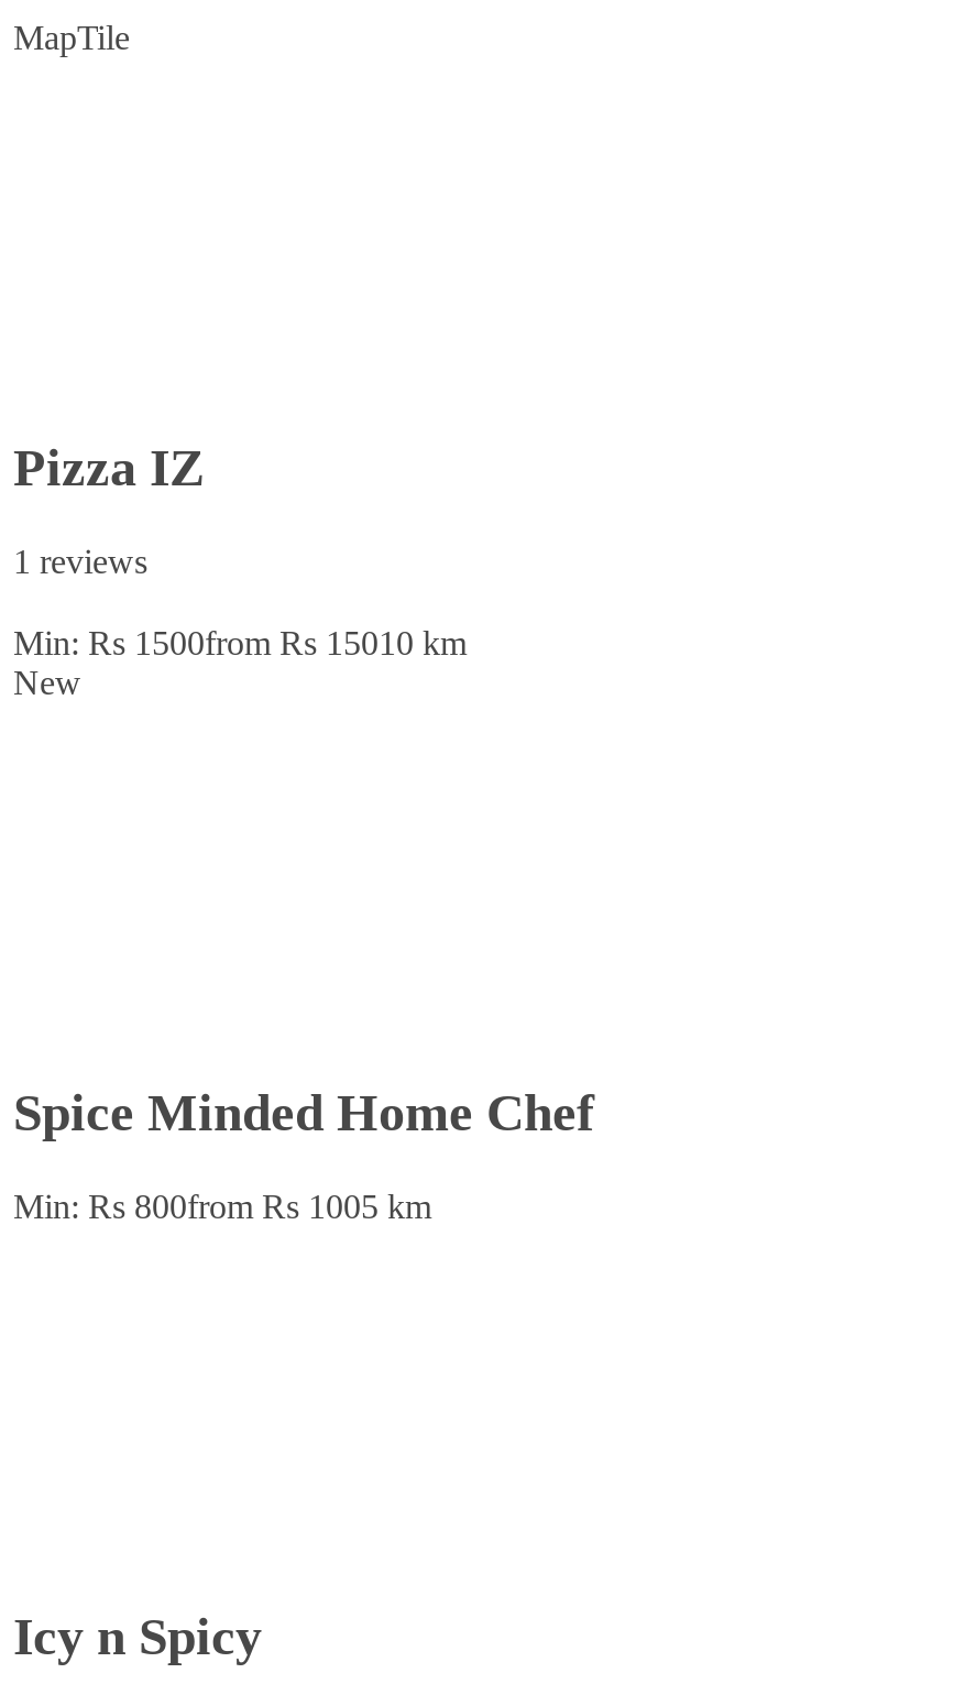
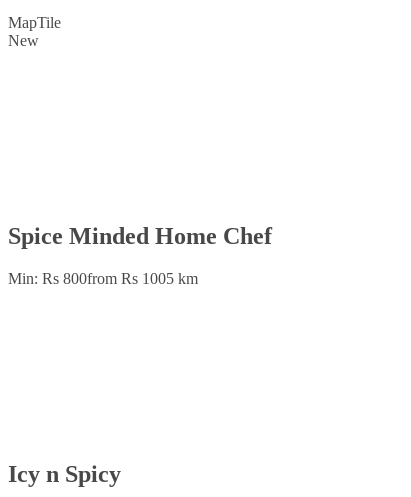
[13,440,467,661] Pizza IZ | 1 reviews | Min: Rs 1500from Rs 15010 km -> none

